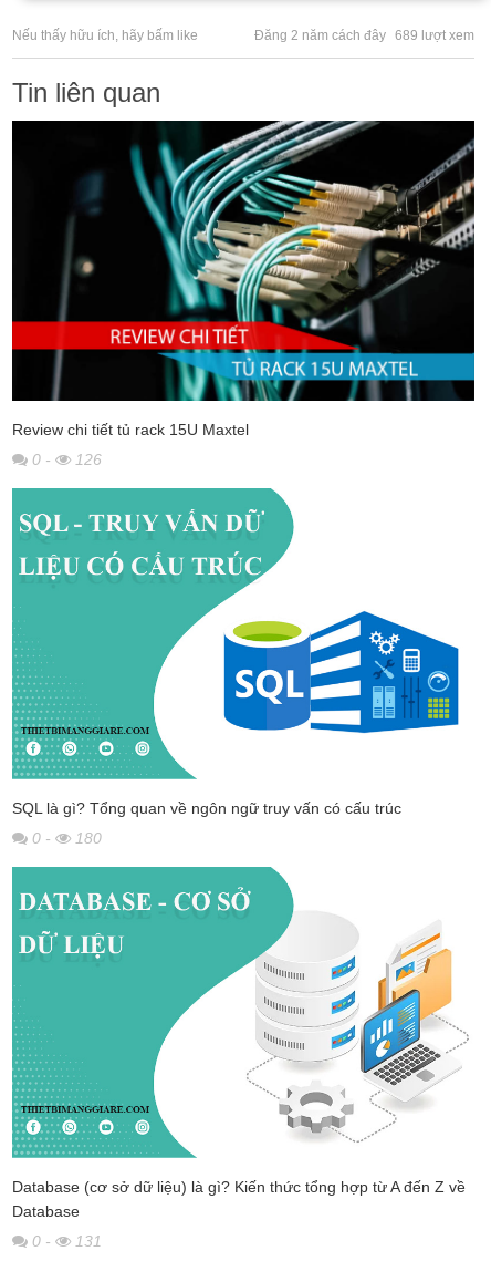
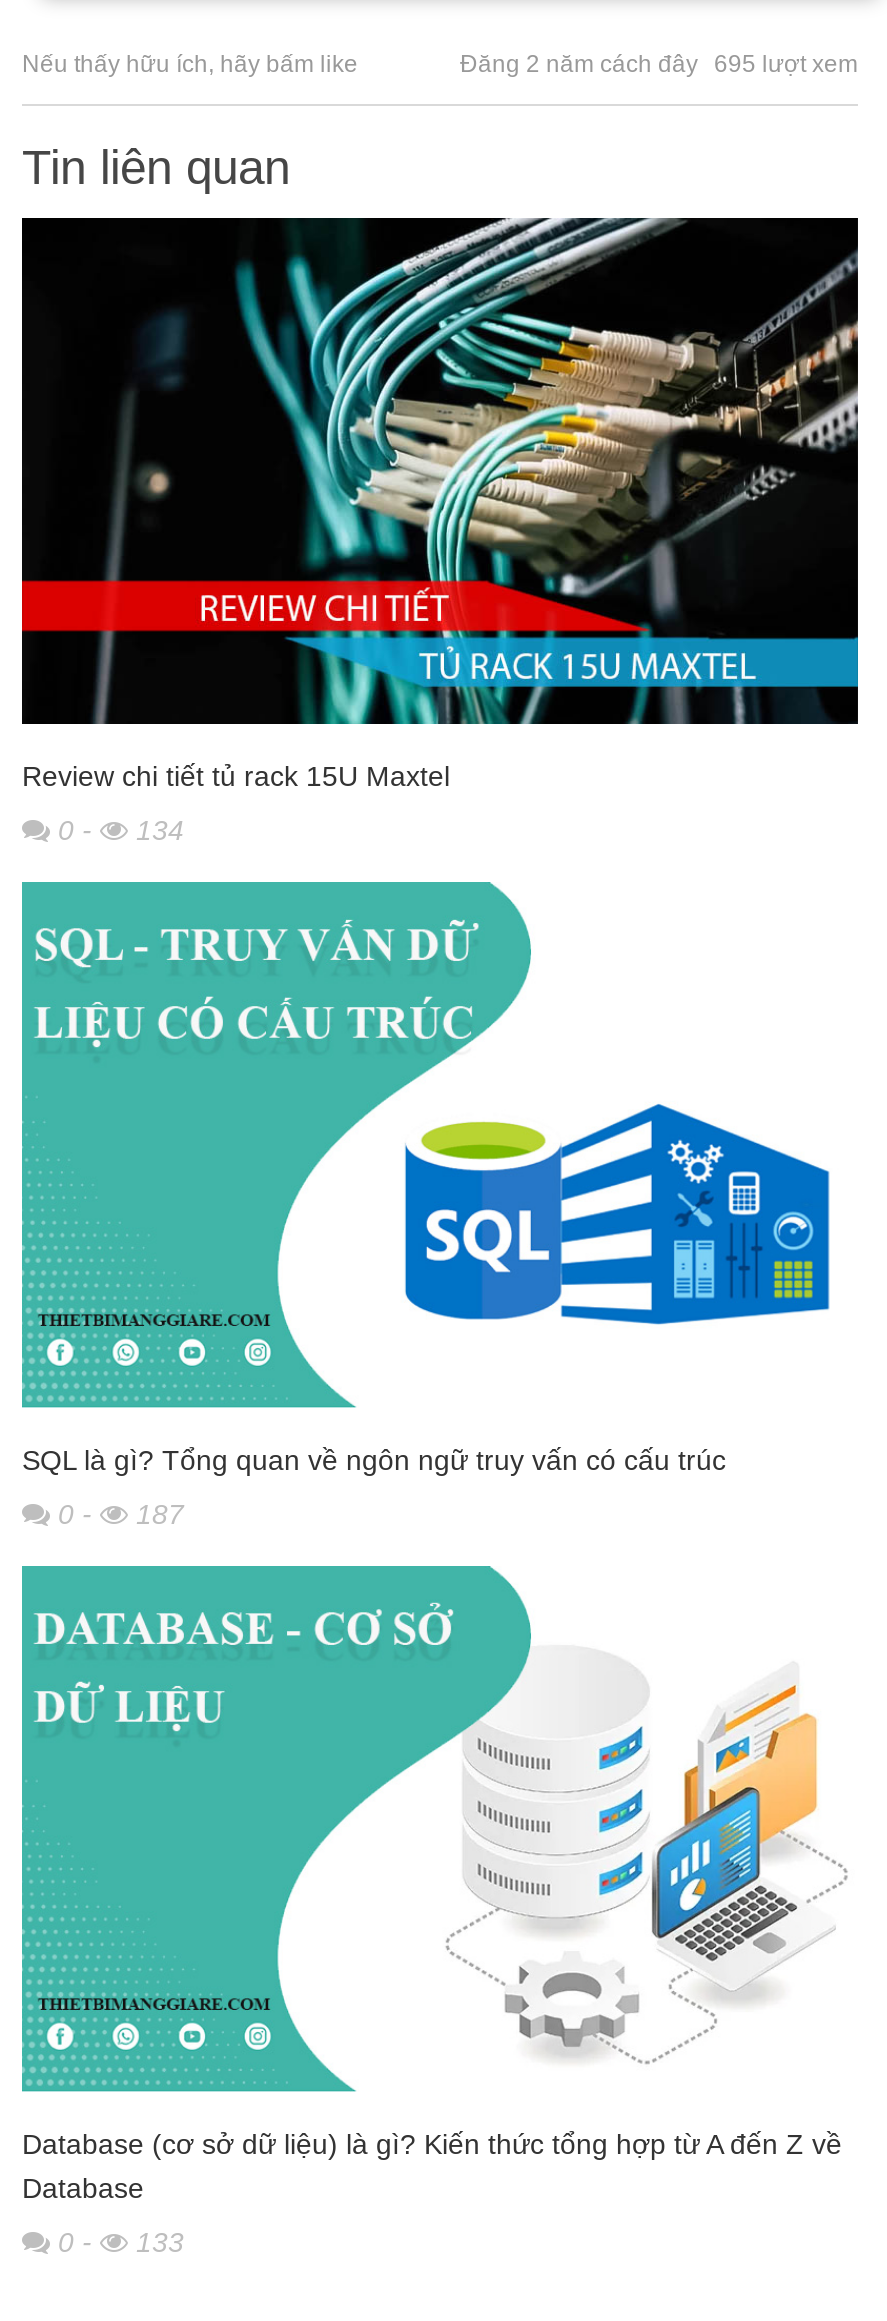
[254,27,474,43] Đăng 2 năm cách đây 689 lượt xem -> [460,49,858,77] Đăng 2 năm cách đây 695 lượt xem
[28,450,102,468] 0 - 126 -> [50,814,184,846] 0 - 134
[28,829,102,847] 0 - 180 -> [50,1498,184,1530] 0 - 187
[28,1232,102,1250] 0 - 131 -> [50,2225,184,2257] 0 - 133

